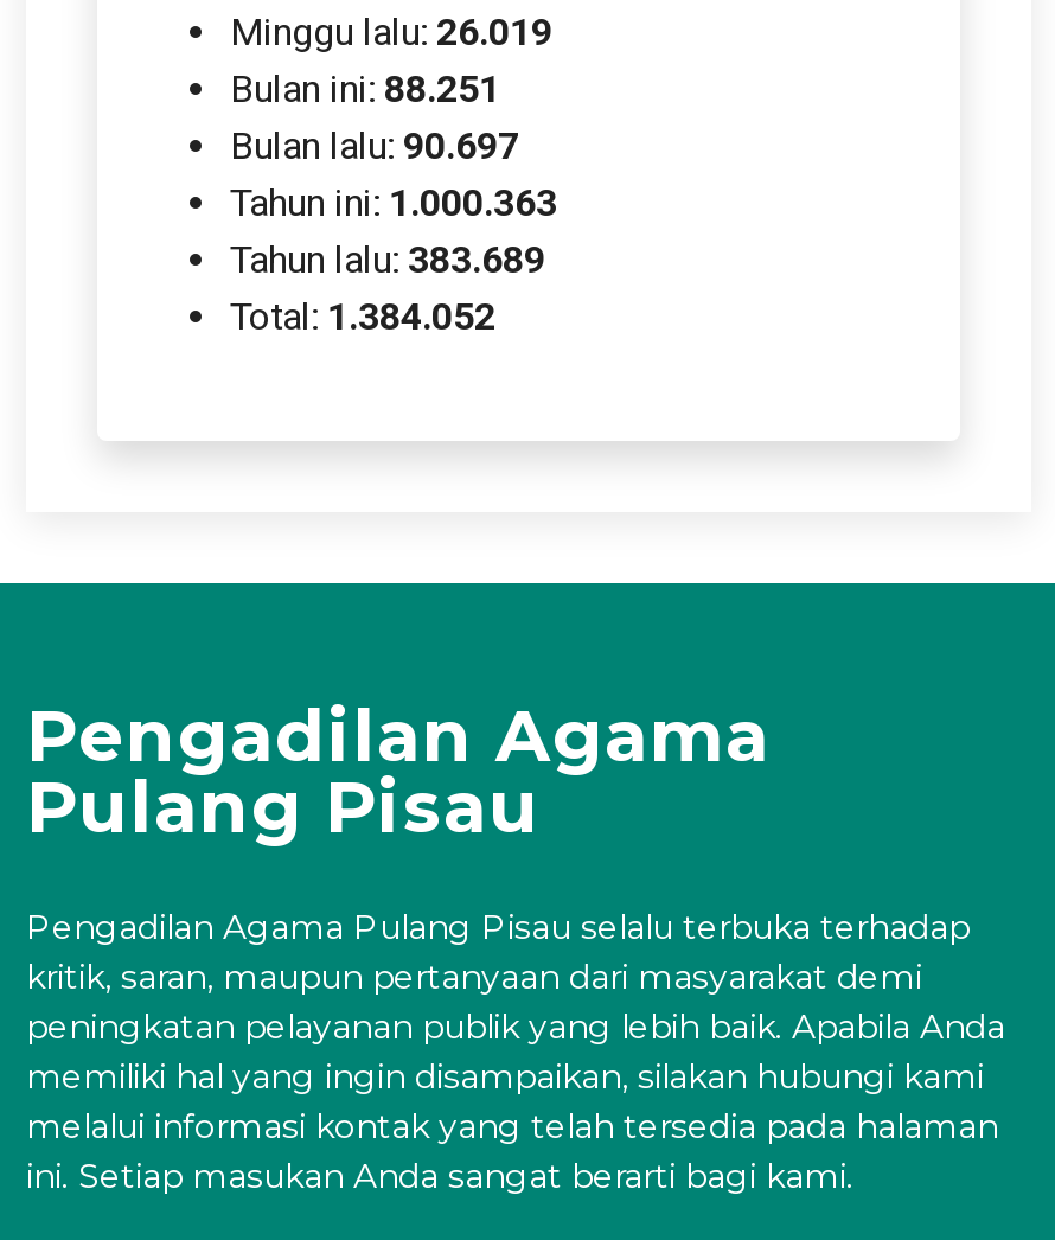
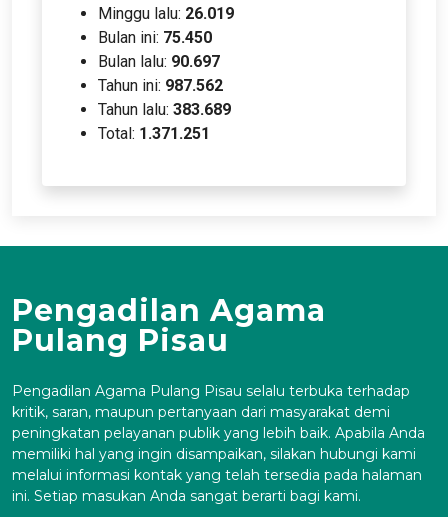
[230,66,500,111] Bulan ini: 88.251 -> [98,28,212,47] Bulan ini: 75.450
[230,180,557,225] Tahun ini: 1.000.363 -> [98,76,223,95] Tahun ini: 987.562
[230,294,495,339] Total: 1.384.052 -> [98,124,210,143] Total: 1.371.251

